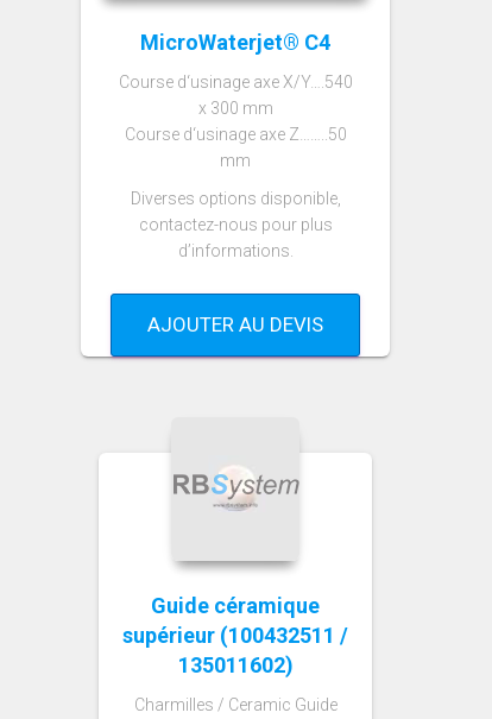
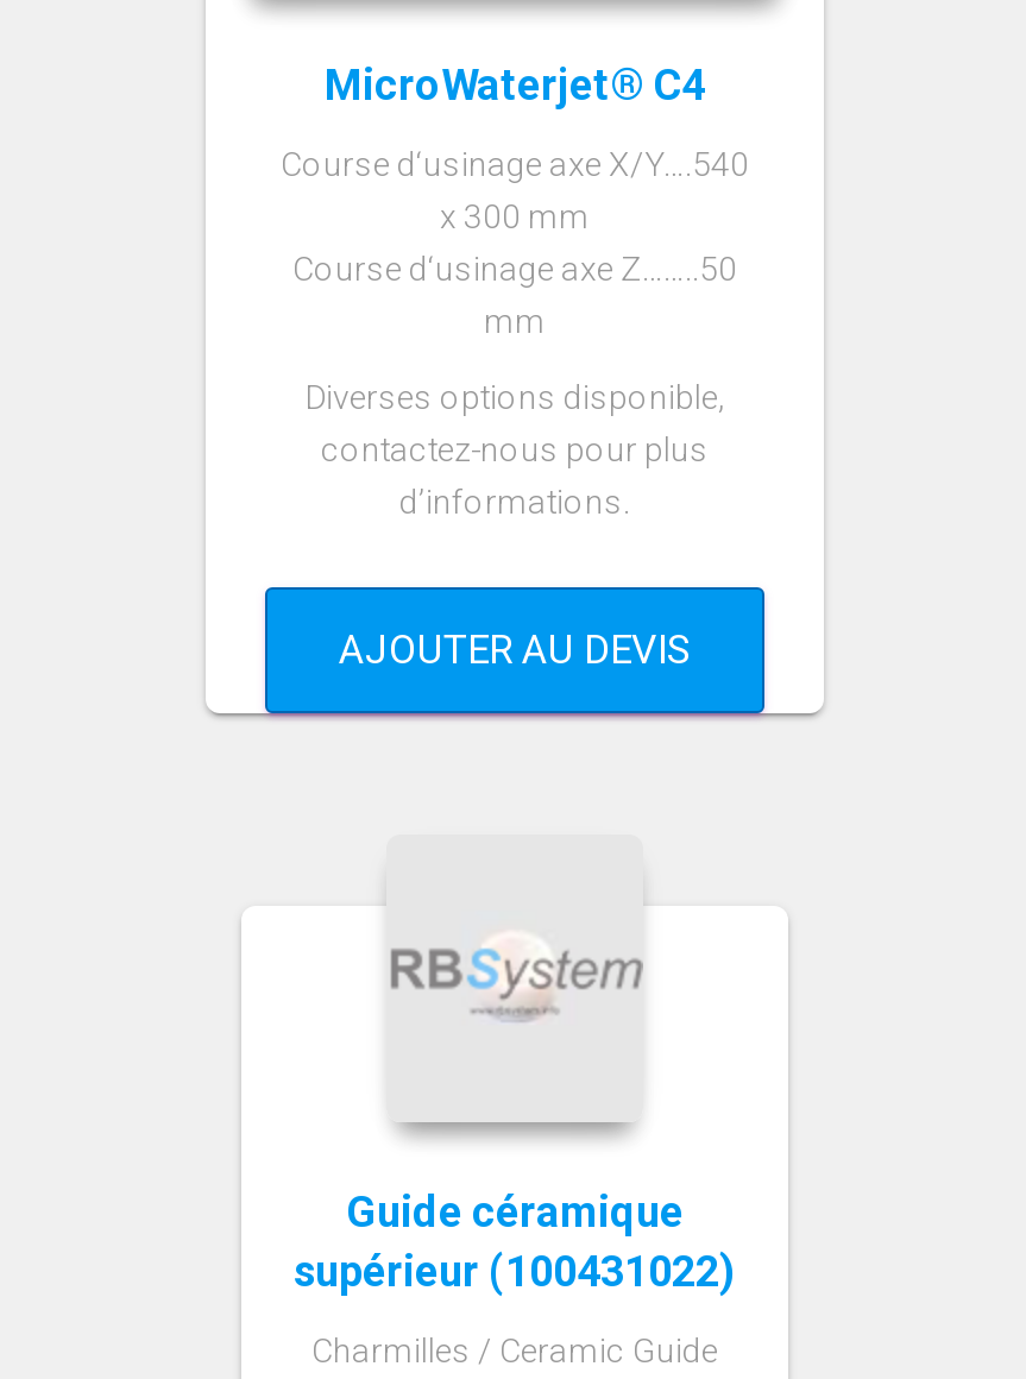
[122,623,348,677] supérieur (100432511 / | 135011602) -> [294,1246,736,1296] supérieur (100431022)

